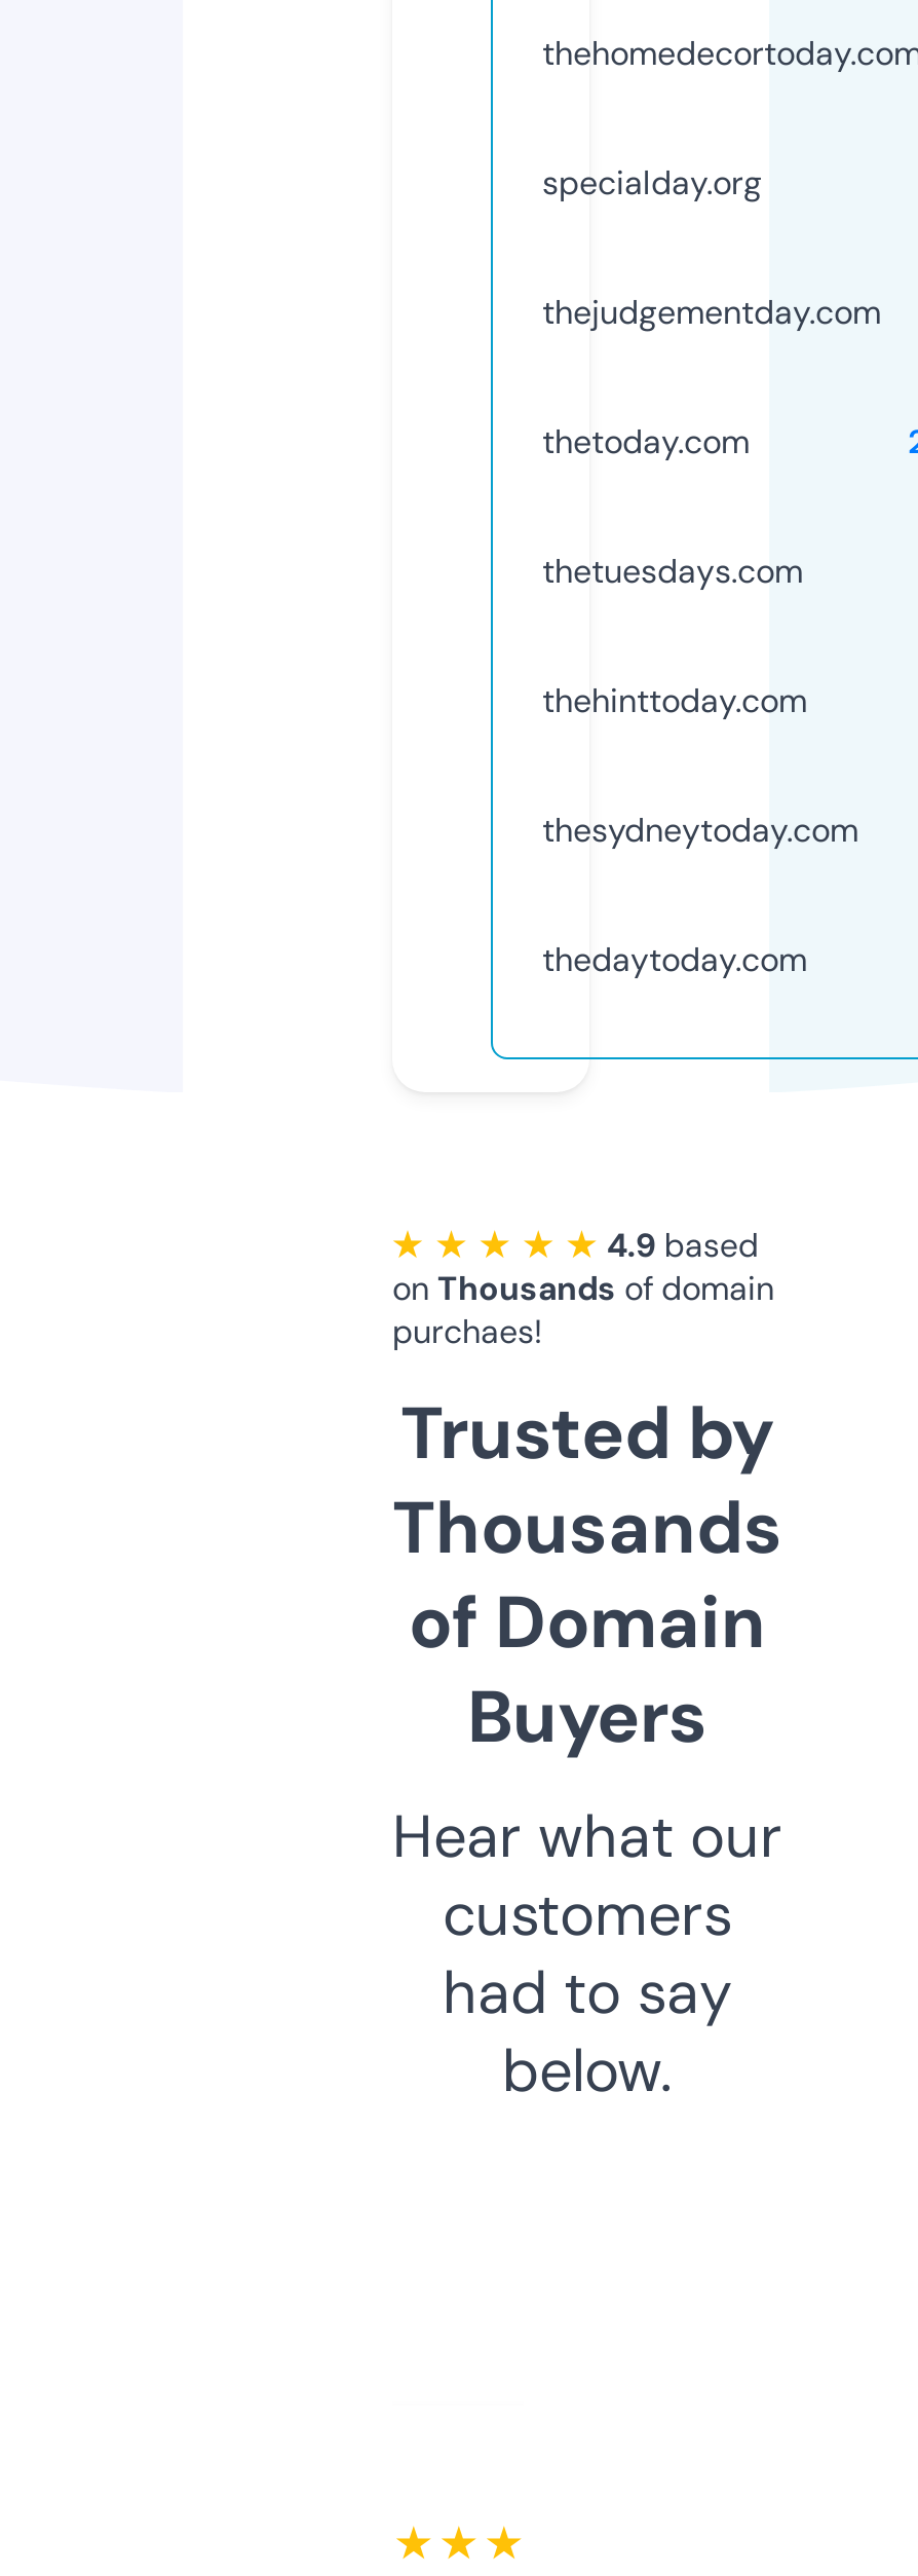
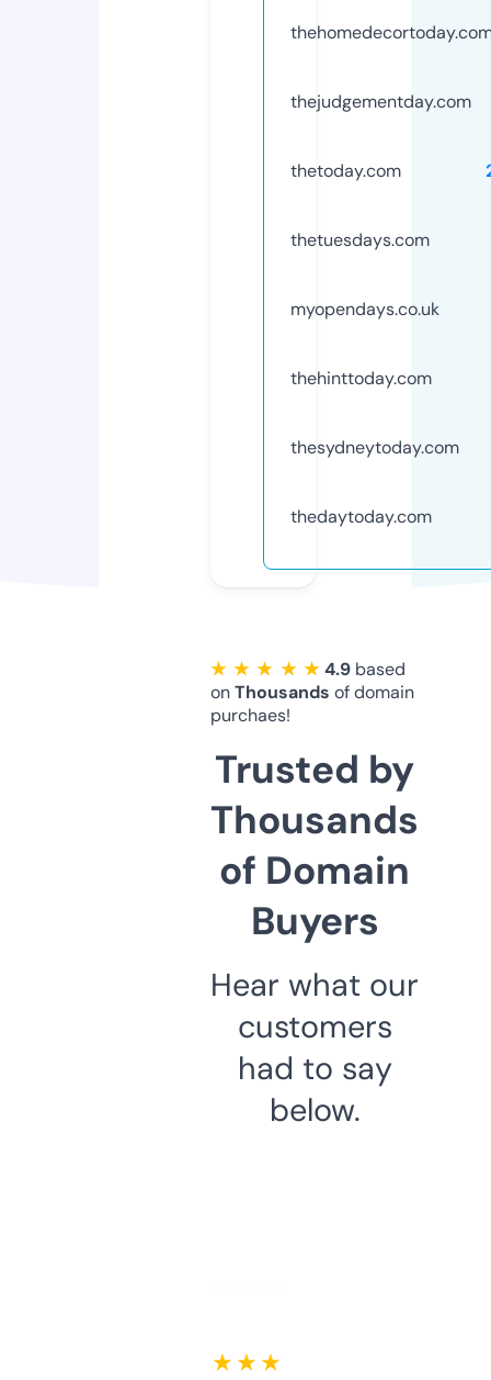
[542,161,762,204] specialday.org -> none
moved [542,290,881,592] -> [290,90,471,251]: thejudgementday.com | thetoday.com | thetuesdays.com
none -> [290,297,439,320] myopendays.co.uk

